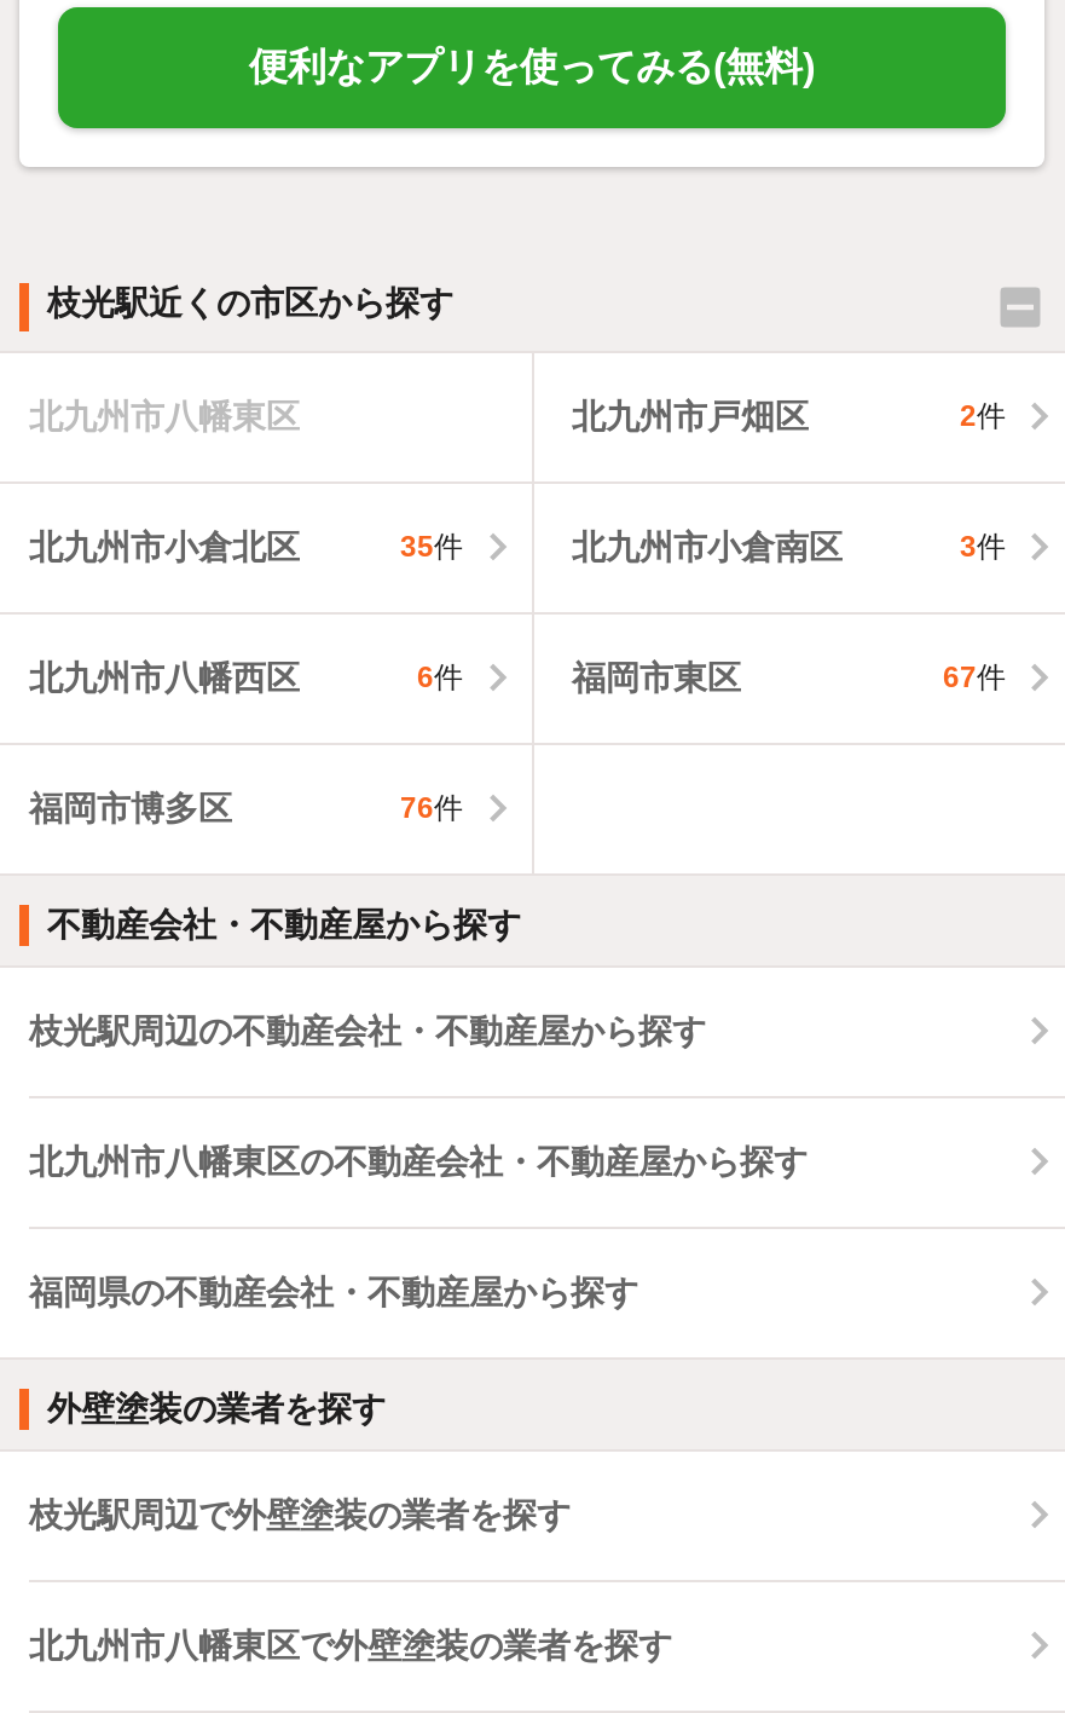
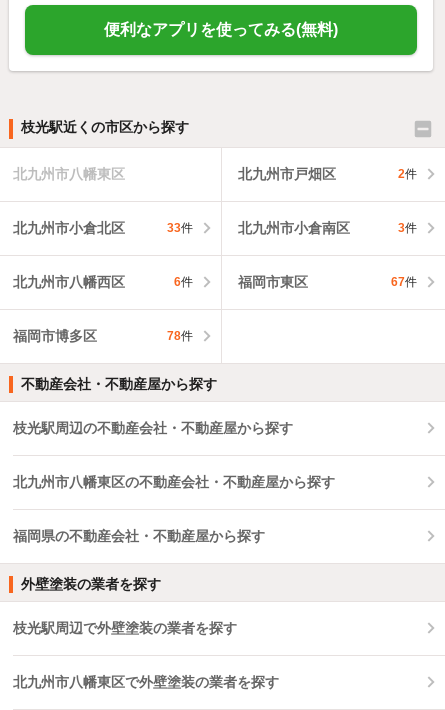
[400,531,463,565] 35件 -> [166,221,192,235] 33件
[400,792,463,826] 76件 -> [166,329,192,343] 78件

